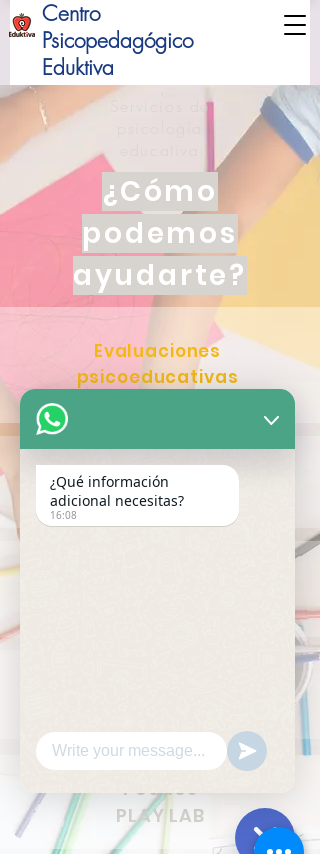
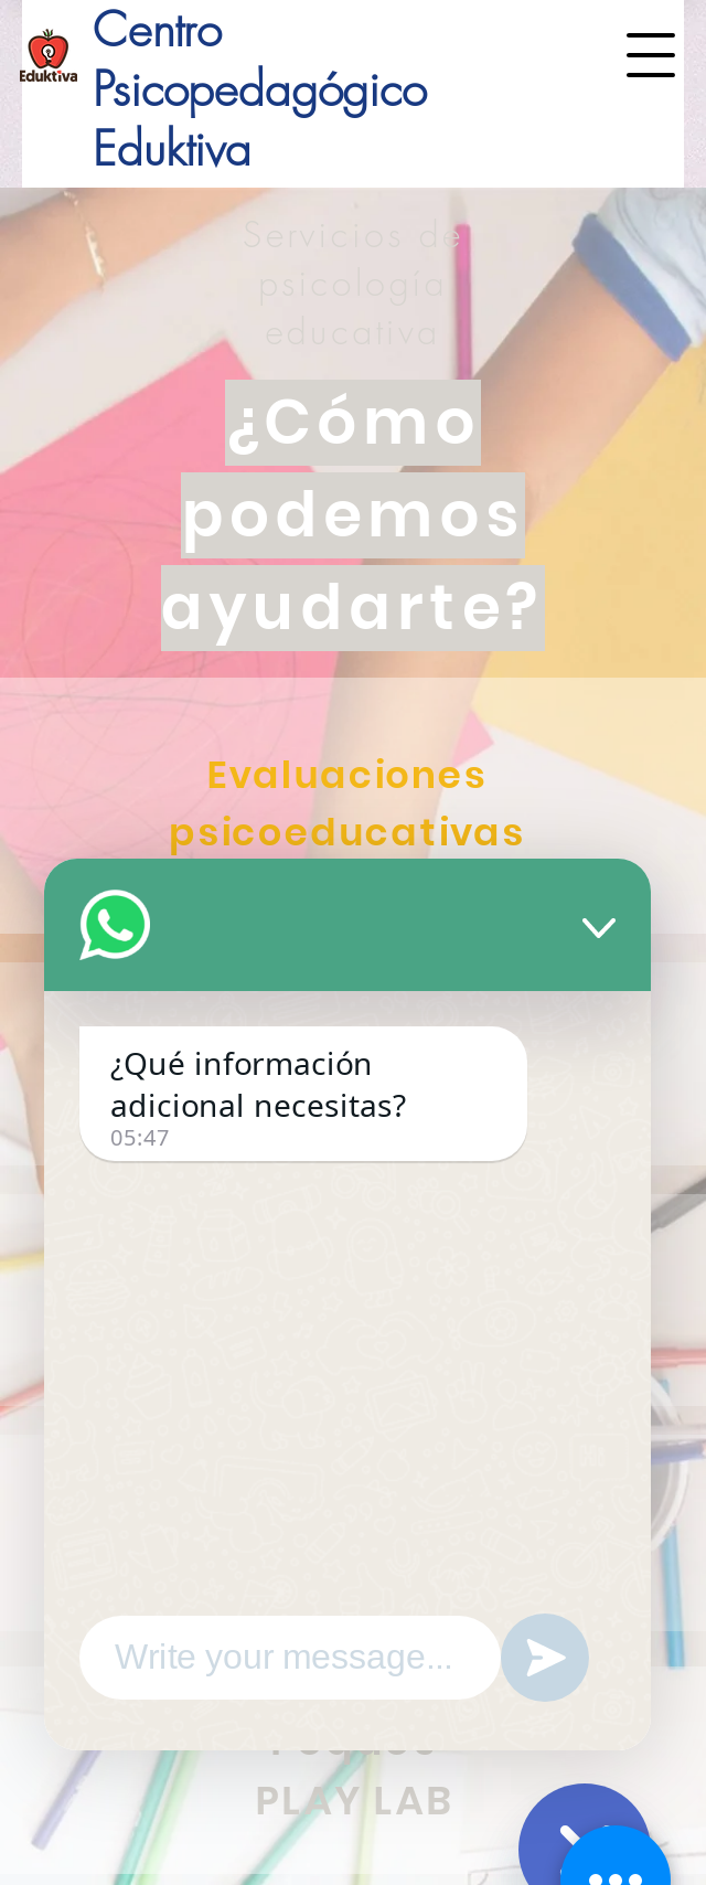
[50,508,77,522] 16:08 -> [110,1121,170,1152] 05:47

